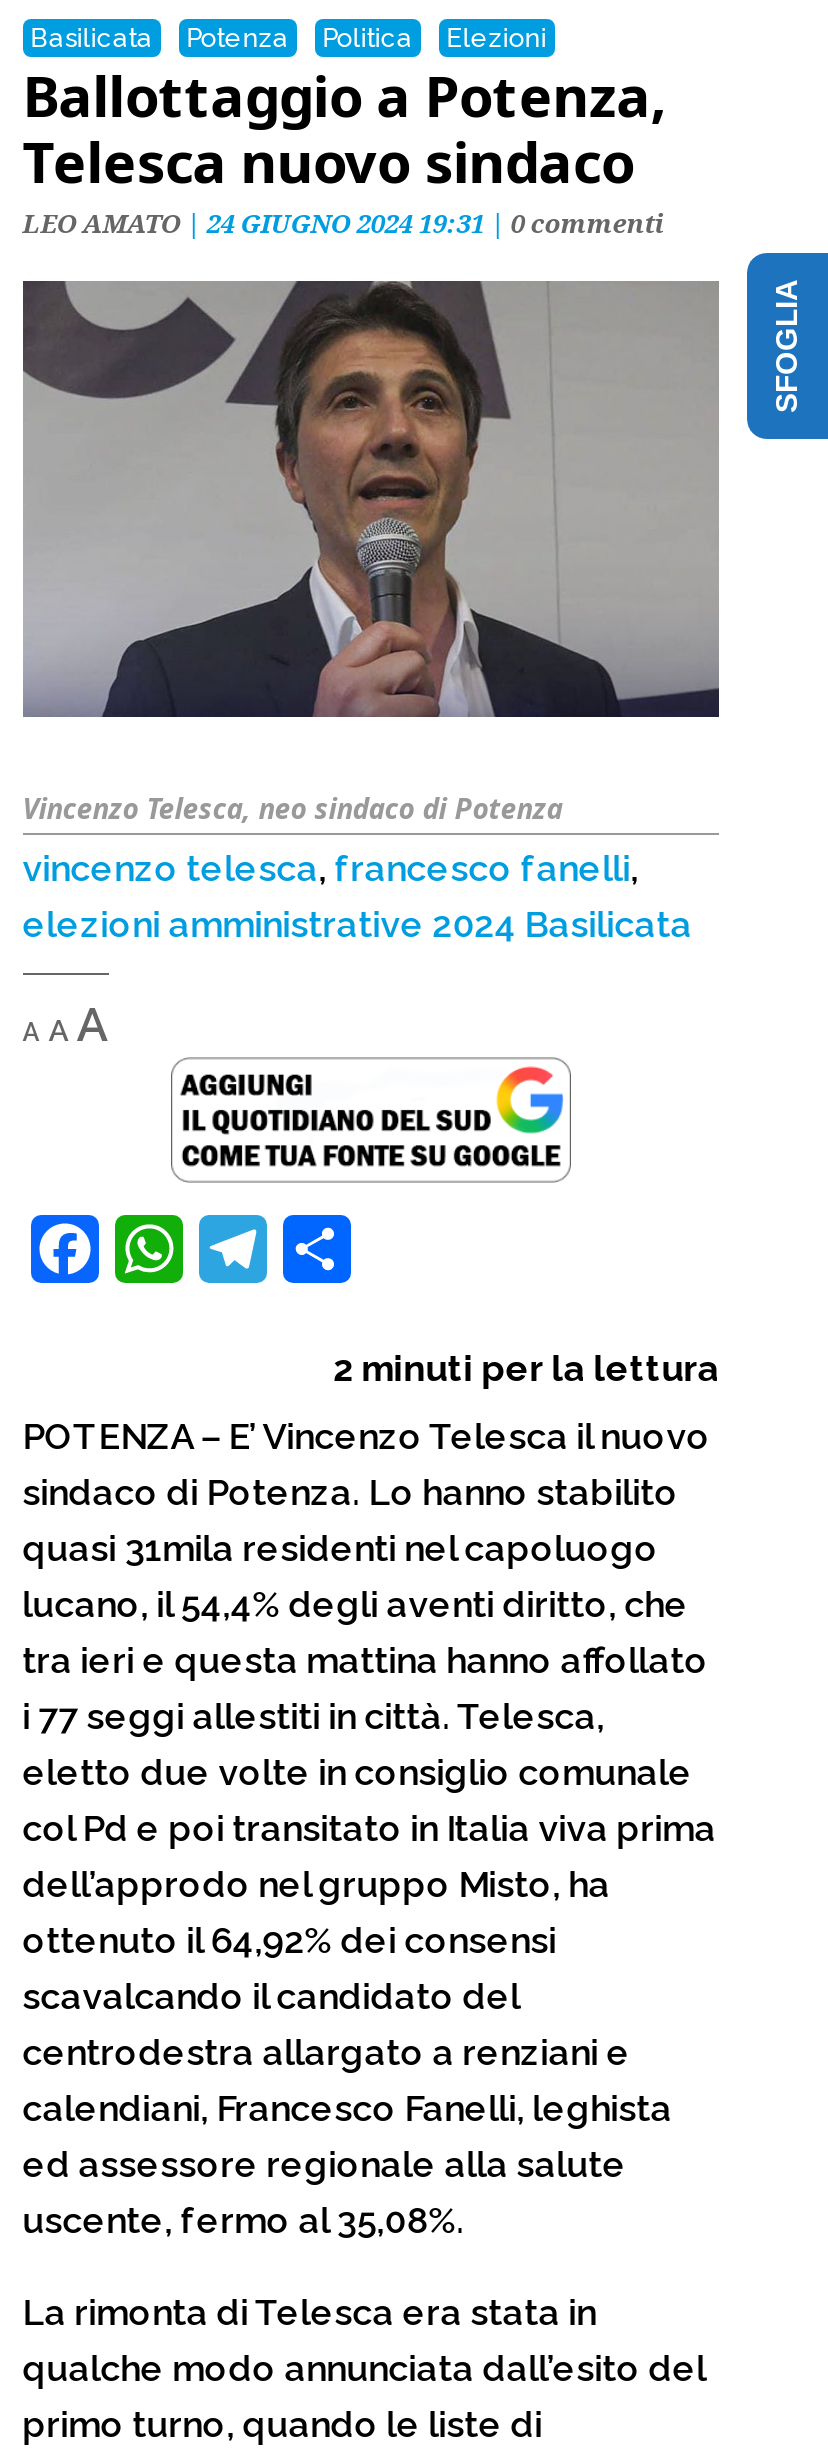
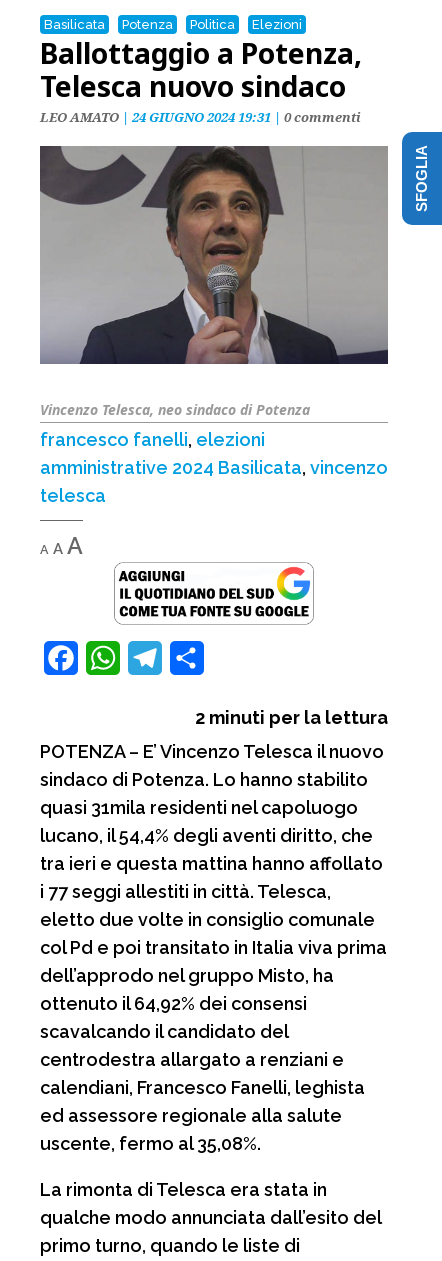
[23,846,693,944] vincenzo telesca, francesco fanelli, | elezioni amministrative 2024 Basilicata -> [40,429,388,506] francesco fanelli, elezioni | amministrative 2024 Basilicata, vincenzo | telesca

